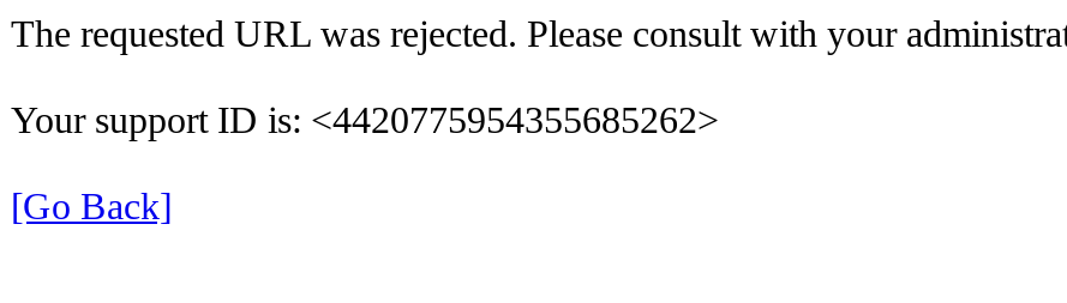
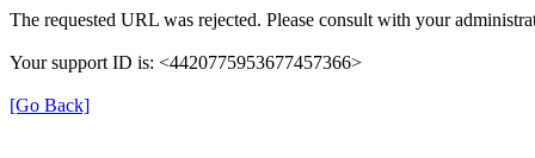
[11,99,719,140] Your support ID is: <4420775954355685262> -> [10,52,362,72] Your support ID is: <4420775953677457366>

